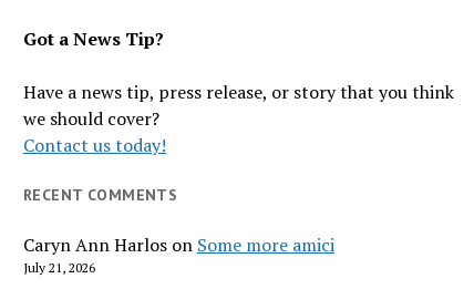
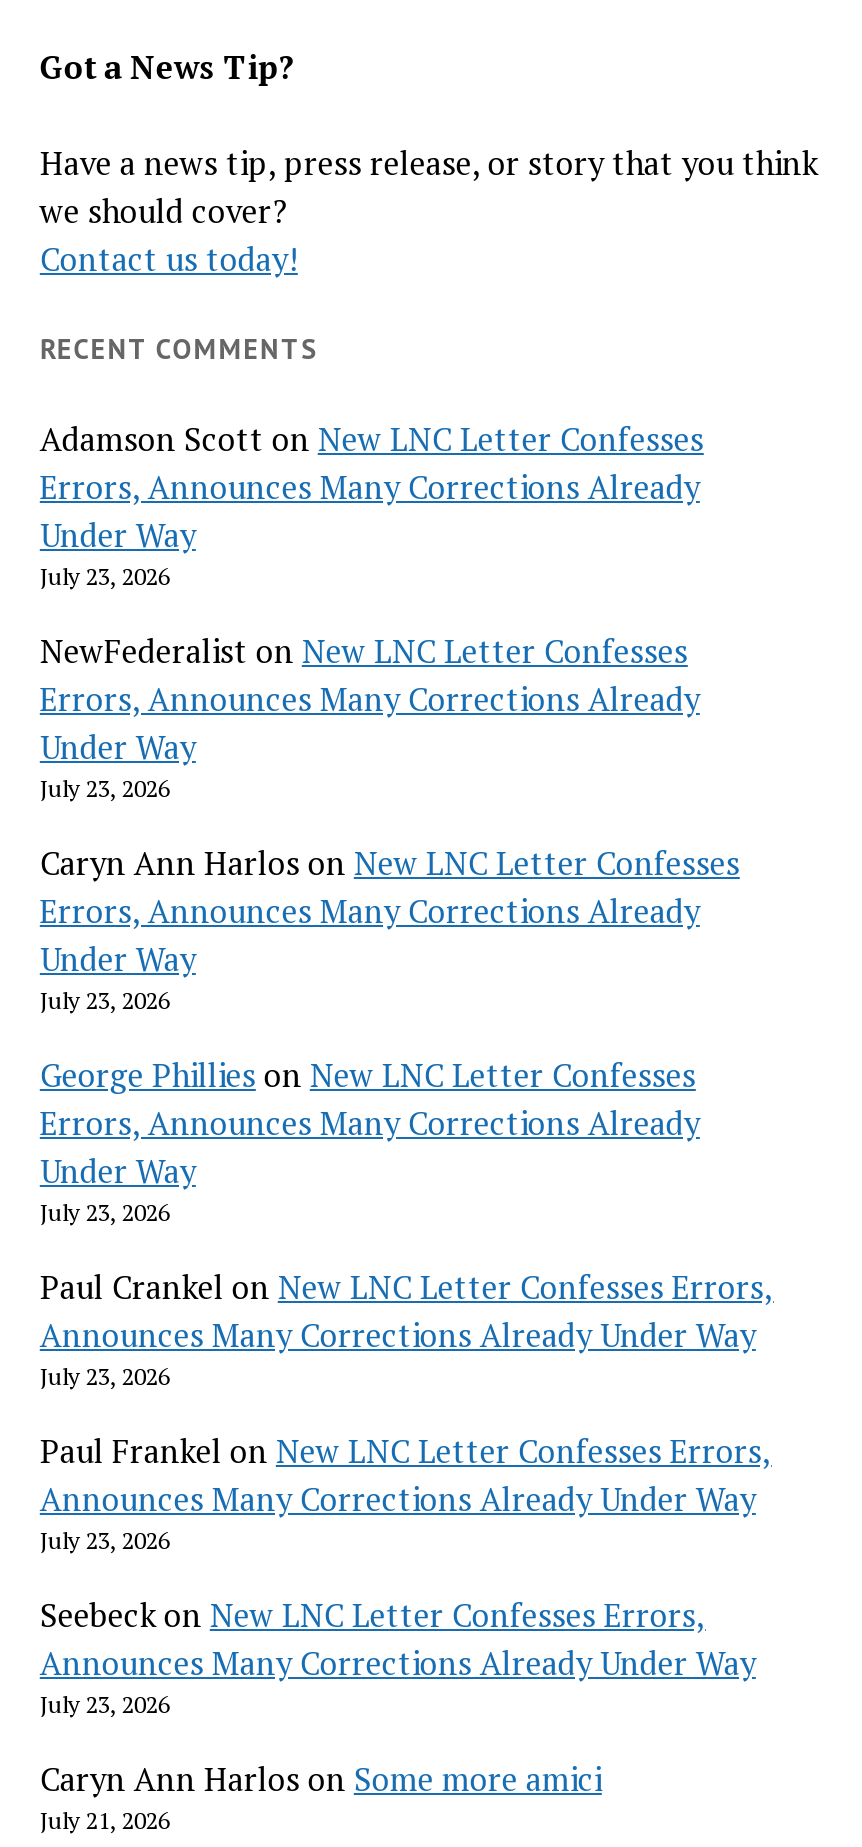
none -> [40,417,774,1719] Adamson Scott on New LNC Letter Confesses | Errors, Announces Many Corrections Already | Under Way | July 23, 2026 | NewFederalist on New LNC Letter Confesses | Errors, Announces Many Corrections Already | Under Way | July 23, 2026 | Caryn Ann Harlos on New LNC Letter Confesses | Errors, Announces Many Corrections Already | Under Way | July 23, 2026 | George Phillies on New LNC Letter Confesses | Errors, Announces Many Corrections Already | Under Way | July 23, 2026 | Paul Crankel on New LNC Letter Confesses Errors, | Announces Many Corrections Already Under Way | July 23, 2026 | Paul Frankel on New LNC Letter Confesses Errors, | Announces Many Corrections Already Under Way | July 23, 2026 | Seebeck on New LNC Letter Confesses Errors, | Announces Many Corrections Already Under Way | July 23, 2026

